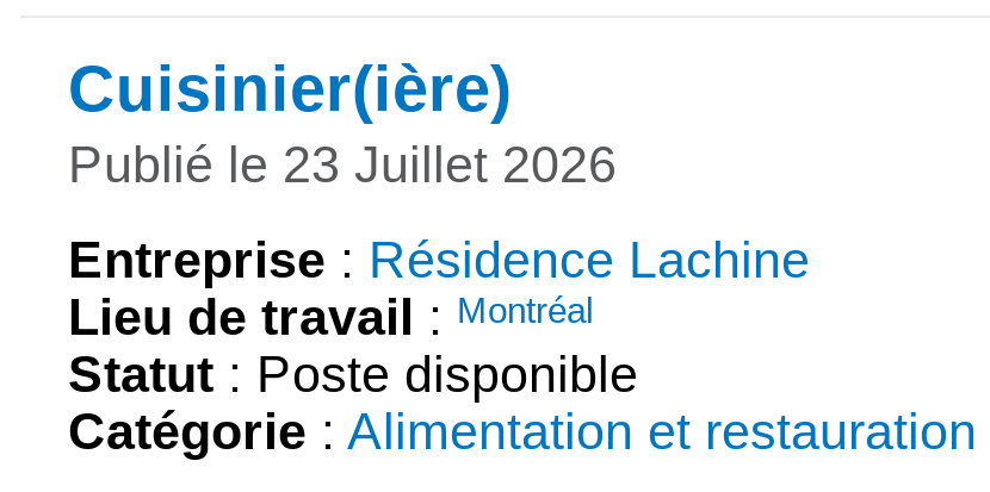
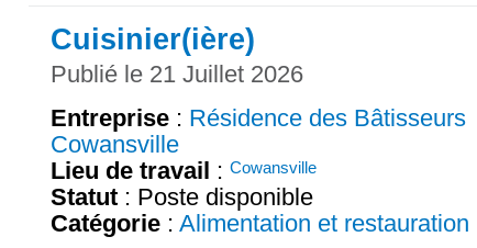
[68,134,617,193] Publié le 23 Juillet 2026 -> [51,60,303,87] Publié le 21 Juillet 2026
[68,229,810,346] Entreprise: Résidence Lachine | Lieu de travail: Montréal -> [51,104,466,184] Entreprise: Résidence des Bâtisseurs | Cowansville | Lieu de travail: Cowansville

